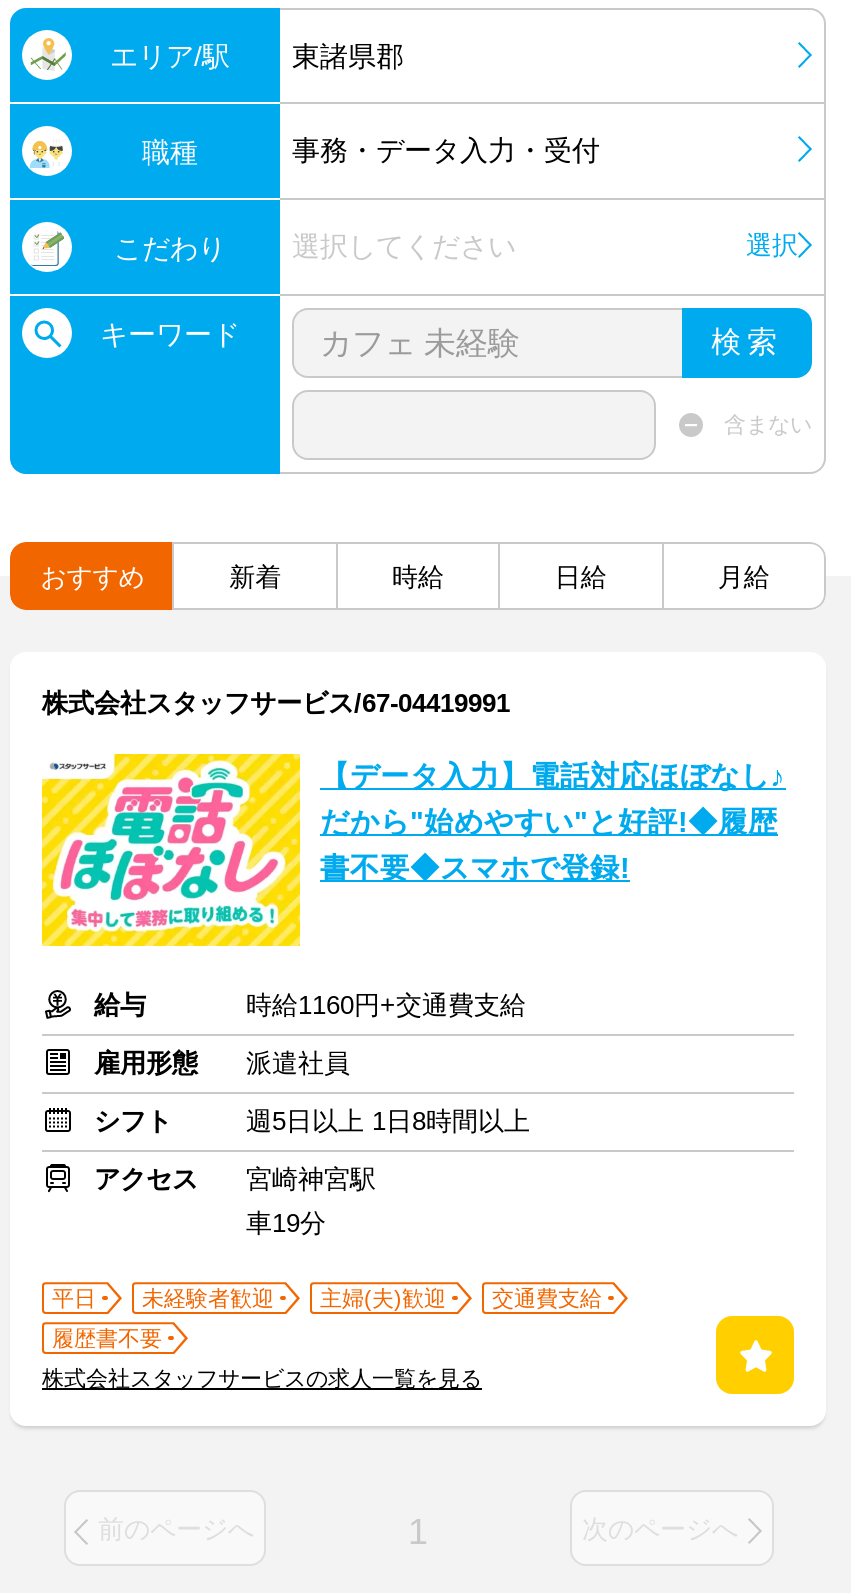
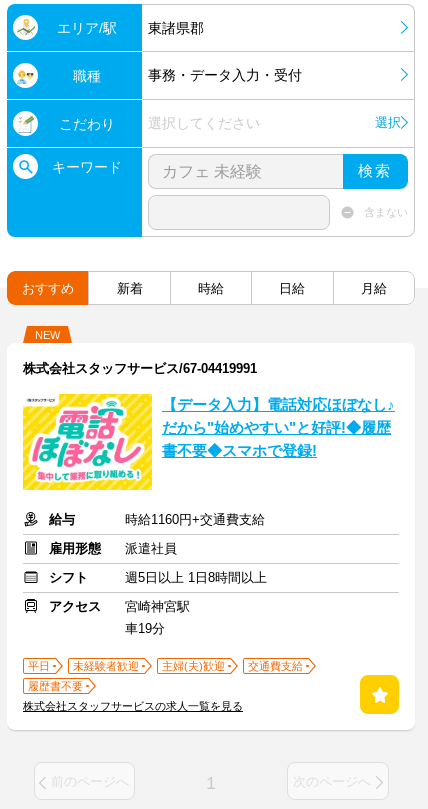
none -> [35,329,60,341] NEW

